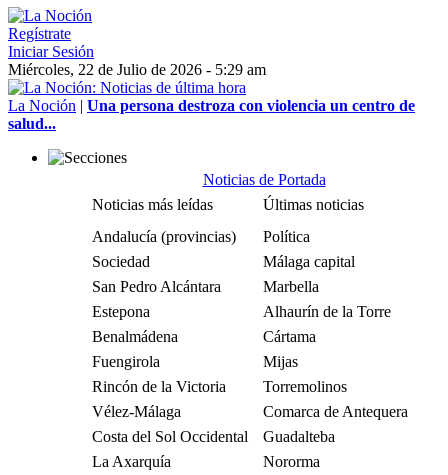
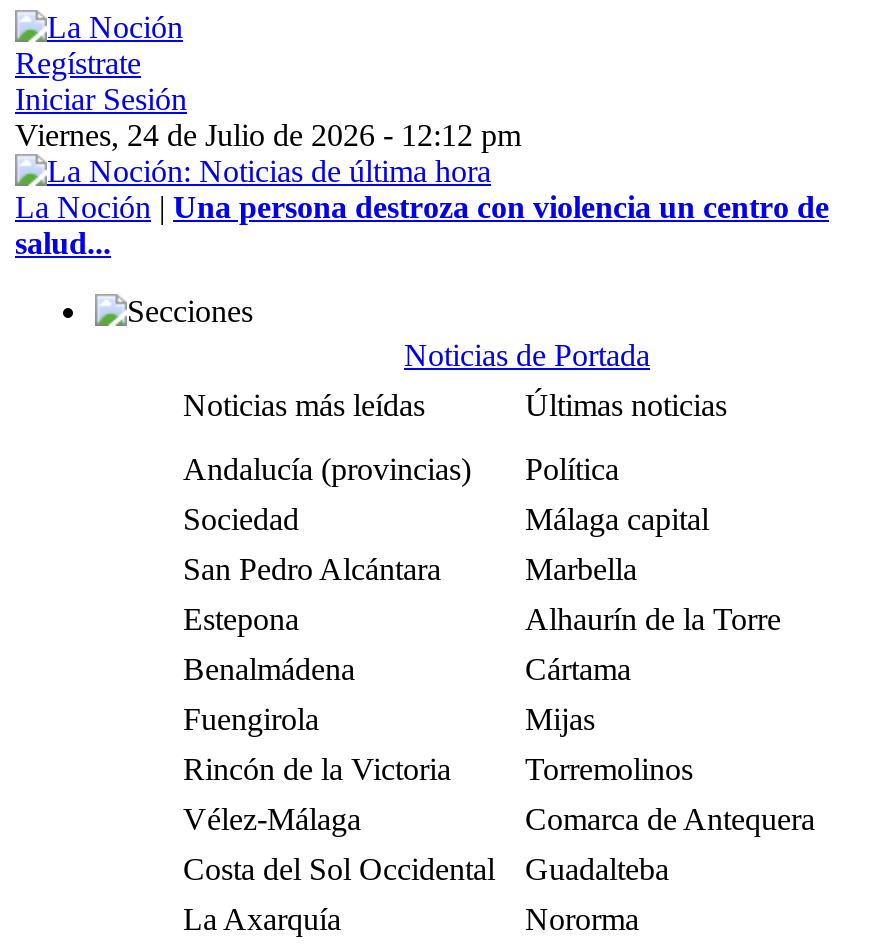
[8,61,266,78] Miércoles, 22 de Julio de 2026 - 5:29 am -> [15,118,521,152] Viernes, 24 de Julio de 2026 - 12:12 pm

